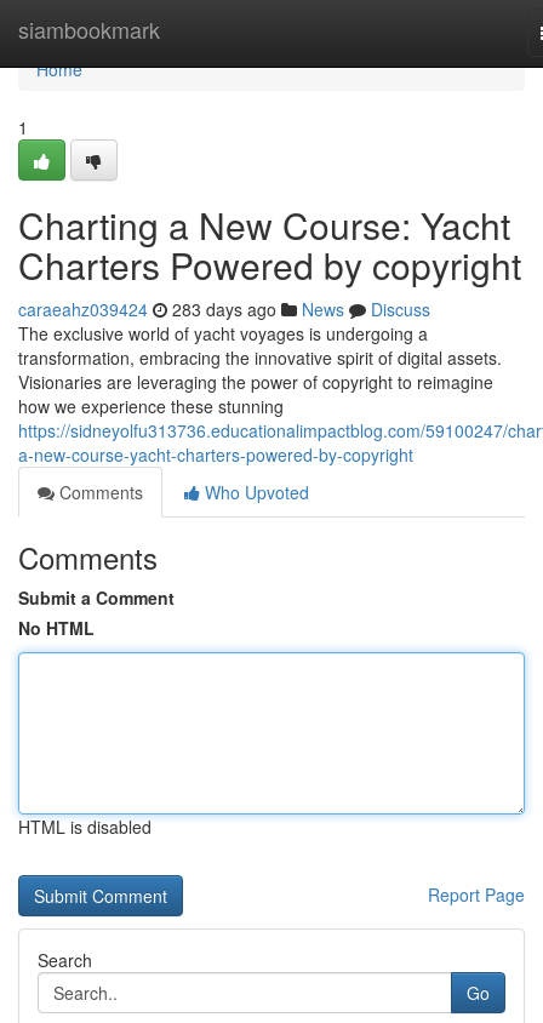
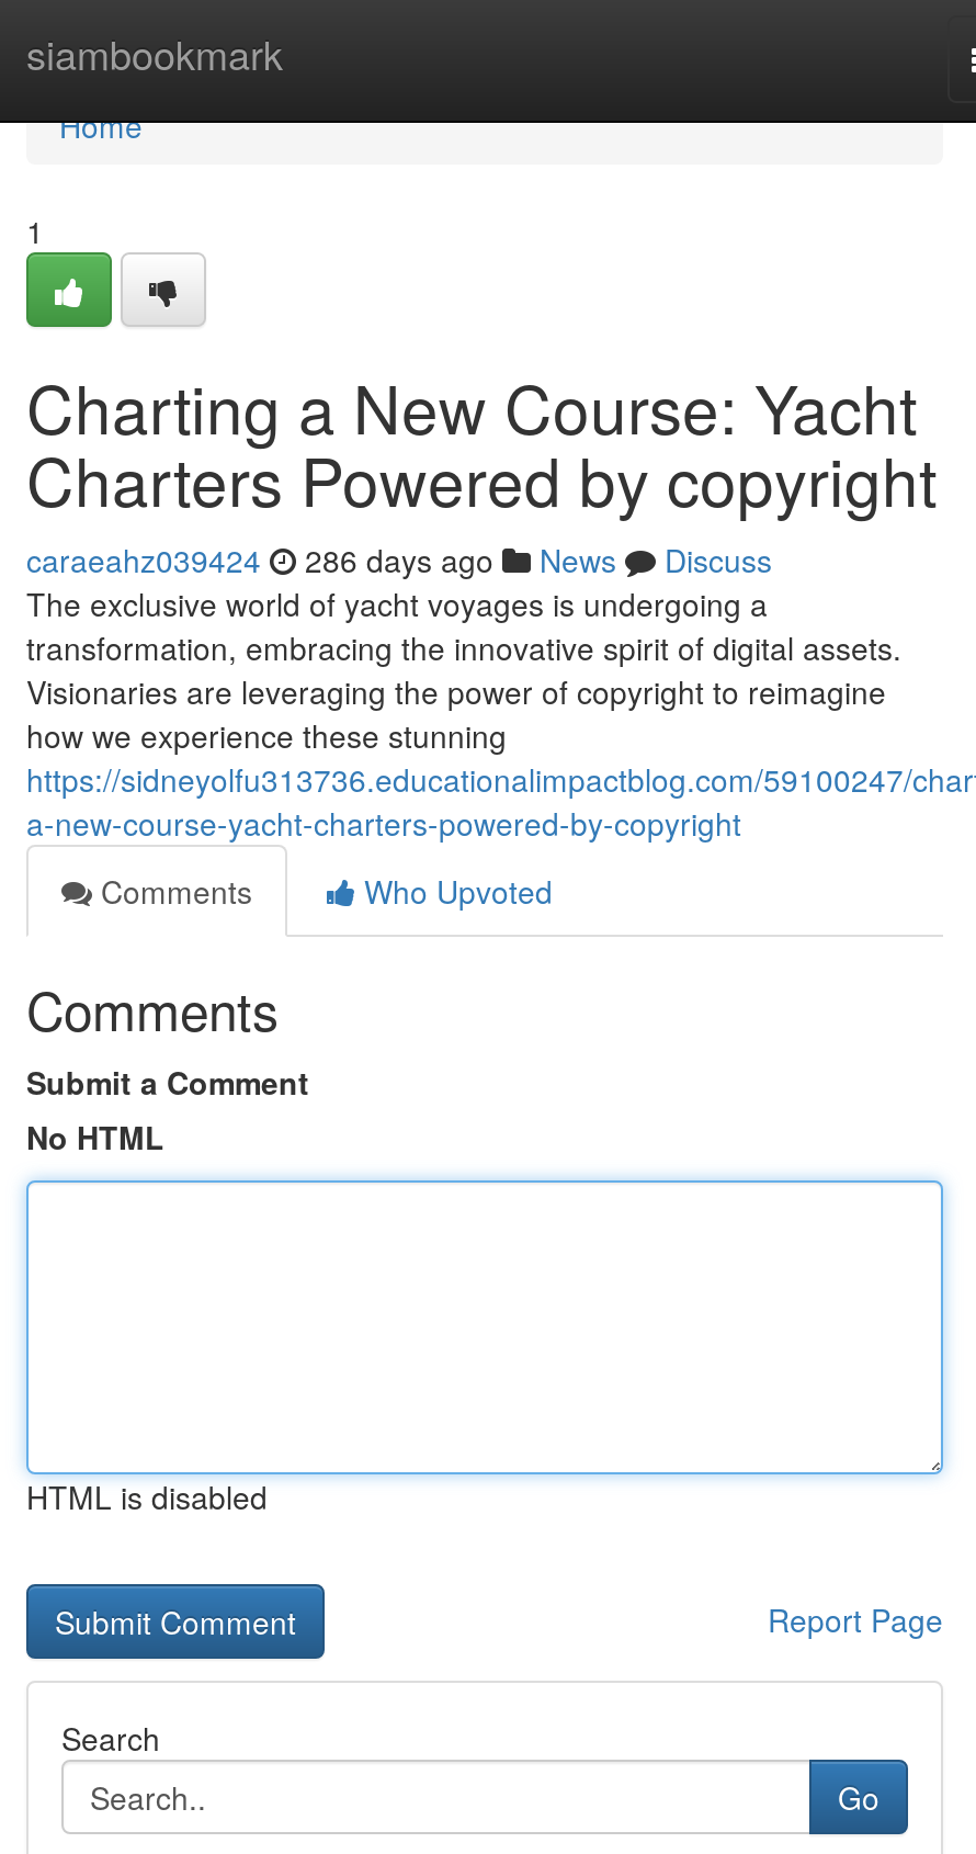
[18,297,430,321] caraeahz039424 283 days ago News Discuss -> [26,538,772,581] caraeahz039424 286 days ago News Discuss

